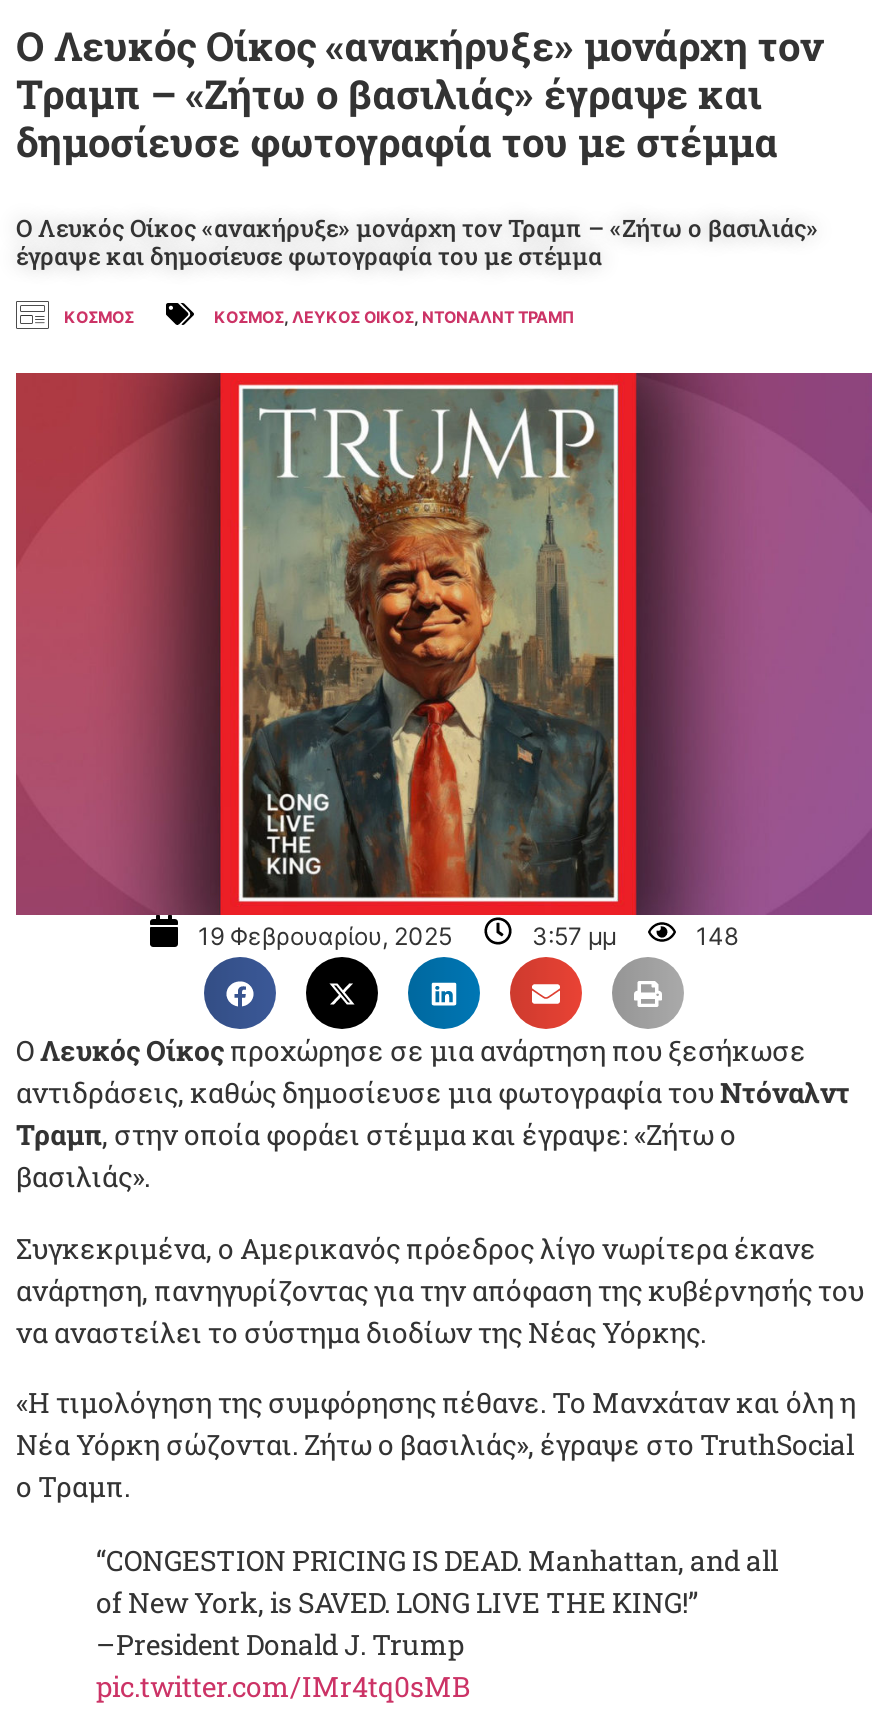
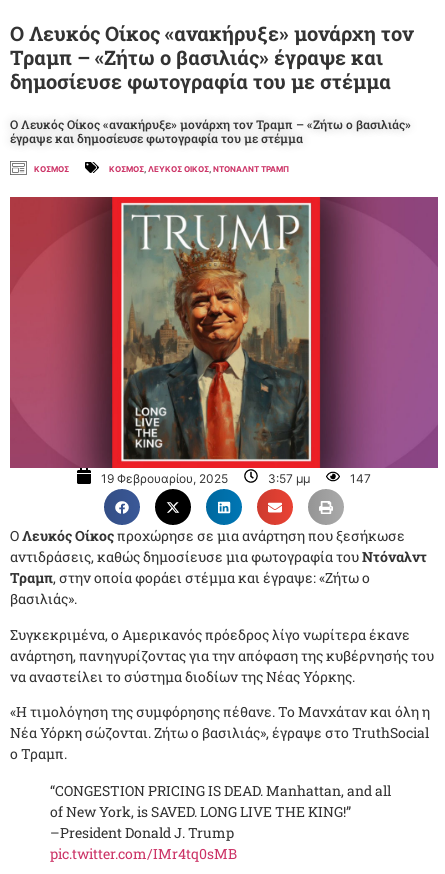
[696,921,738,951] 148 -> [350,471,371,486] 147

